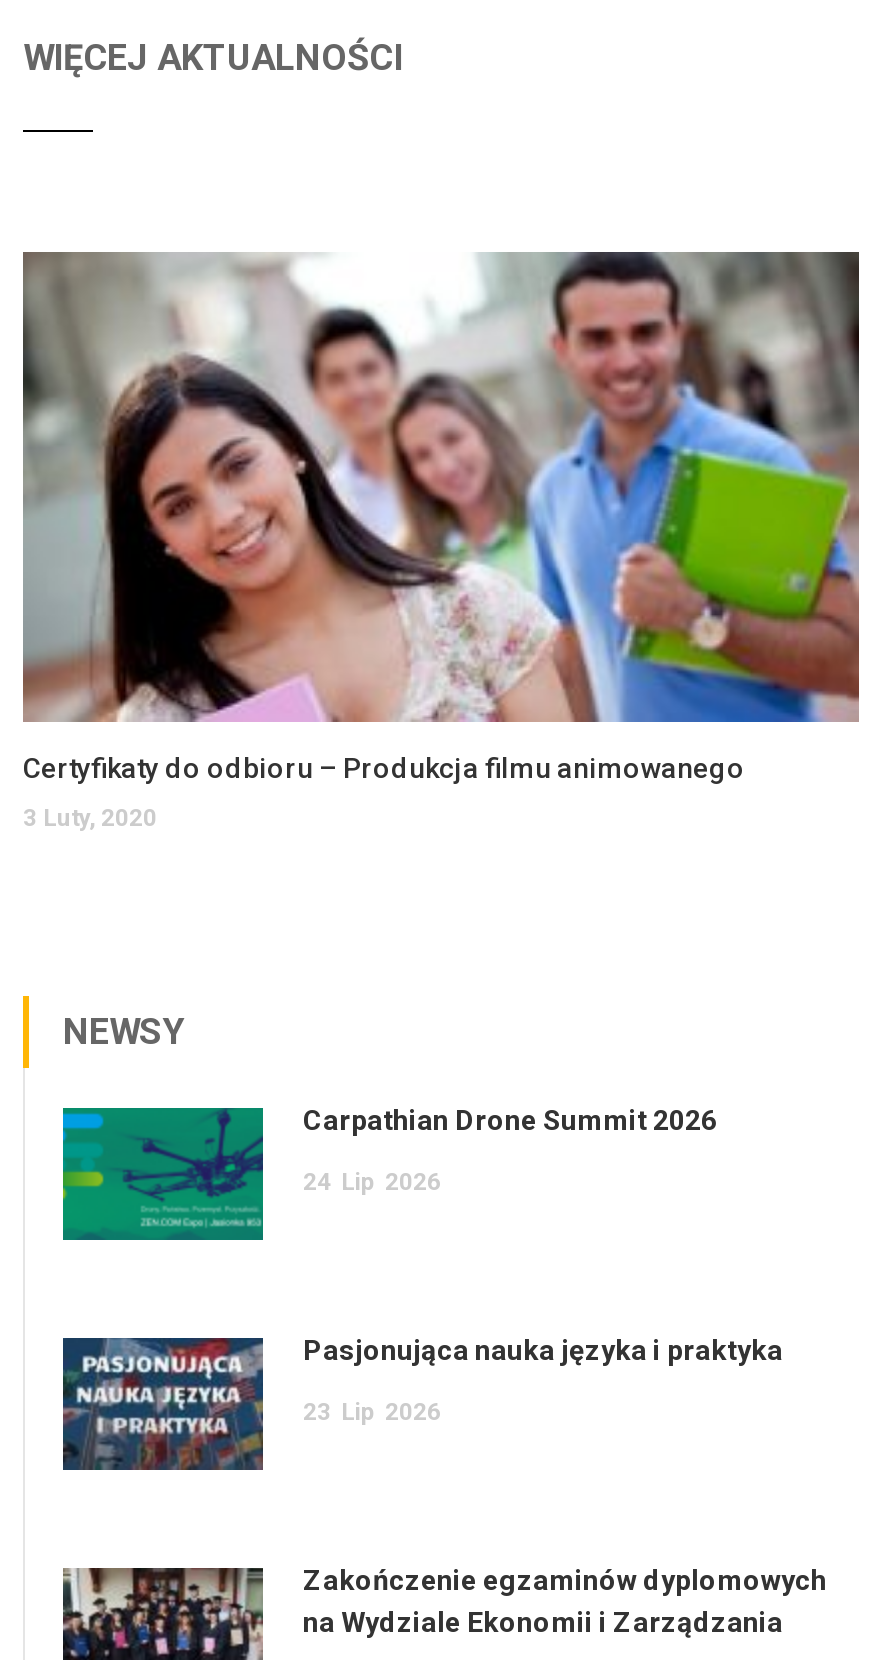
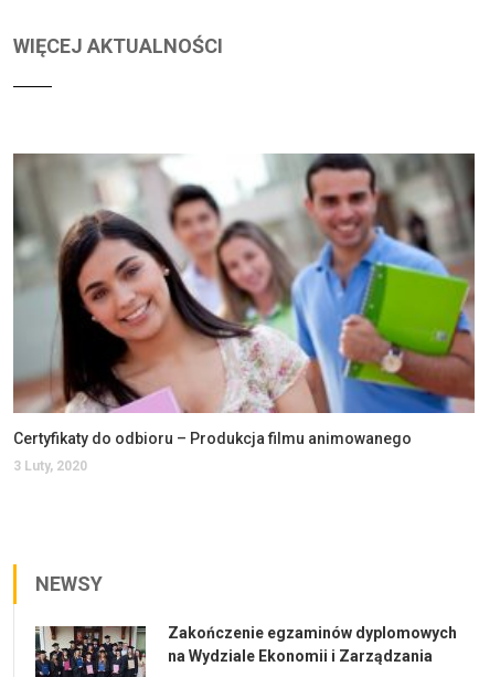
[61,1104,717,1242] [image] | Carpathian Drone Summit 2026 | 24 Lip 2026 -> none
[61,1334,783,1472] [image] | Pasjonująca nauka języka i praktyka | 23 Lip 2026 -> none

